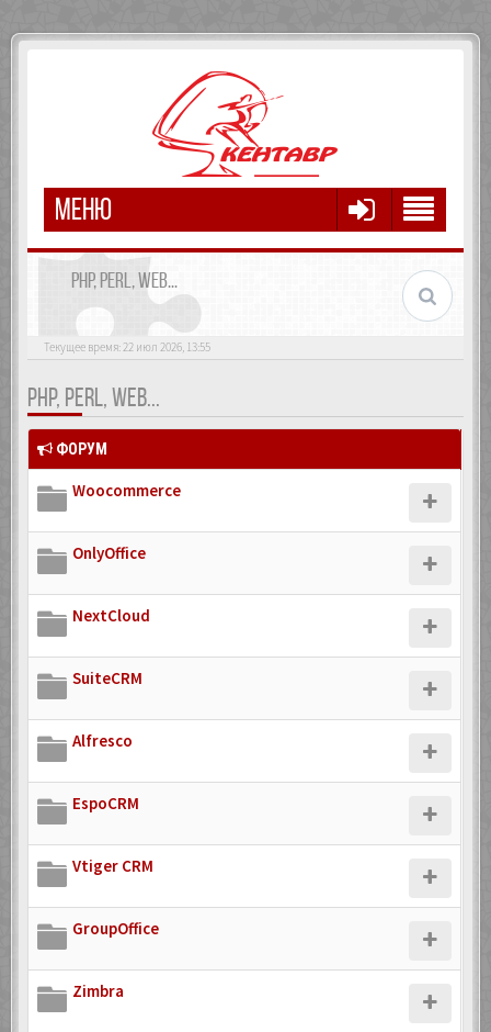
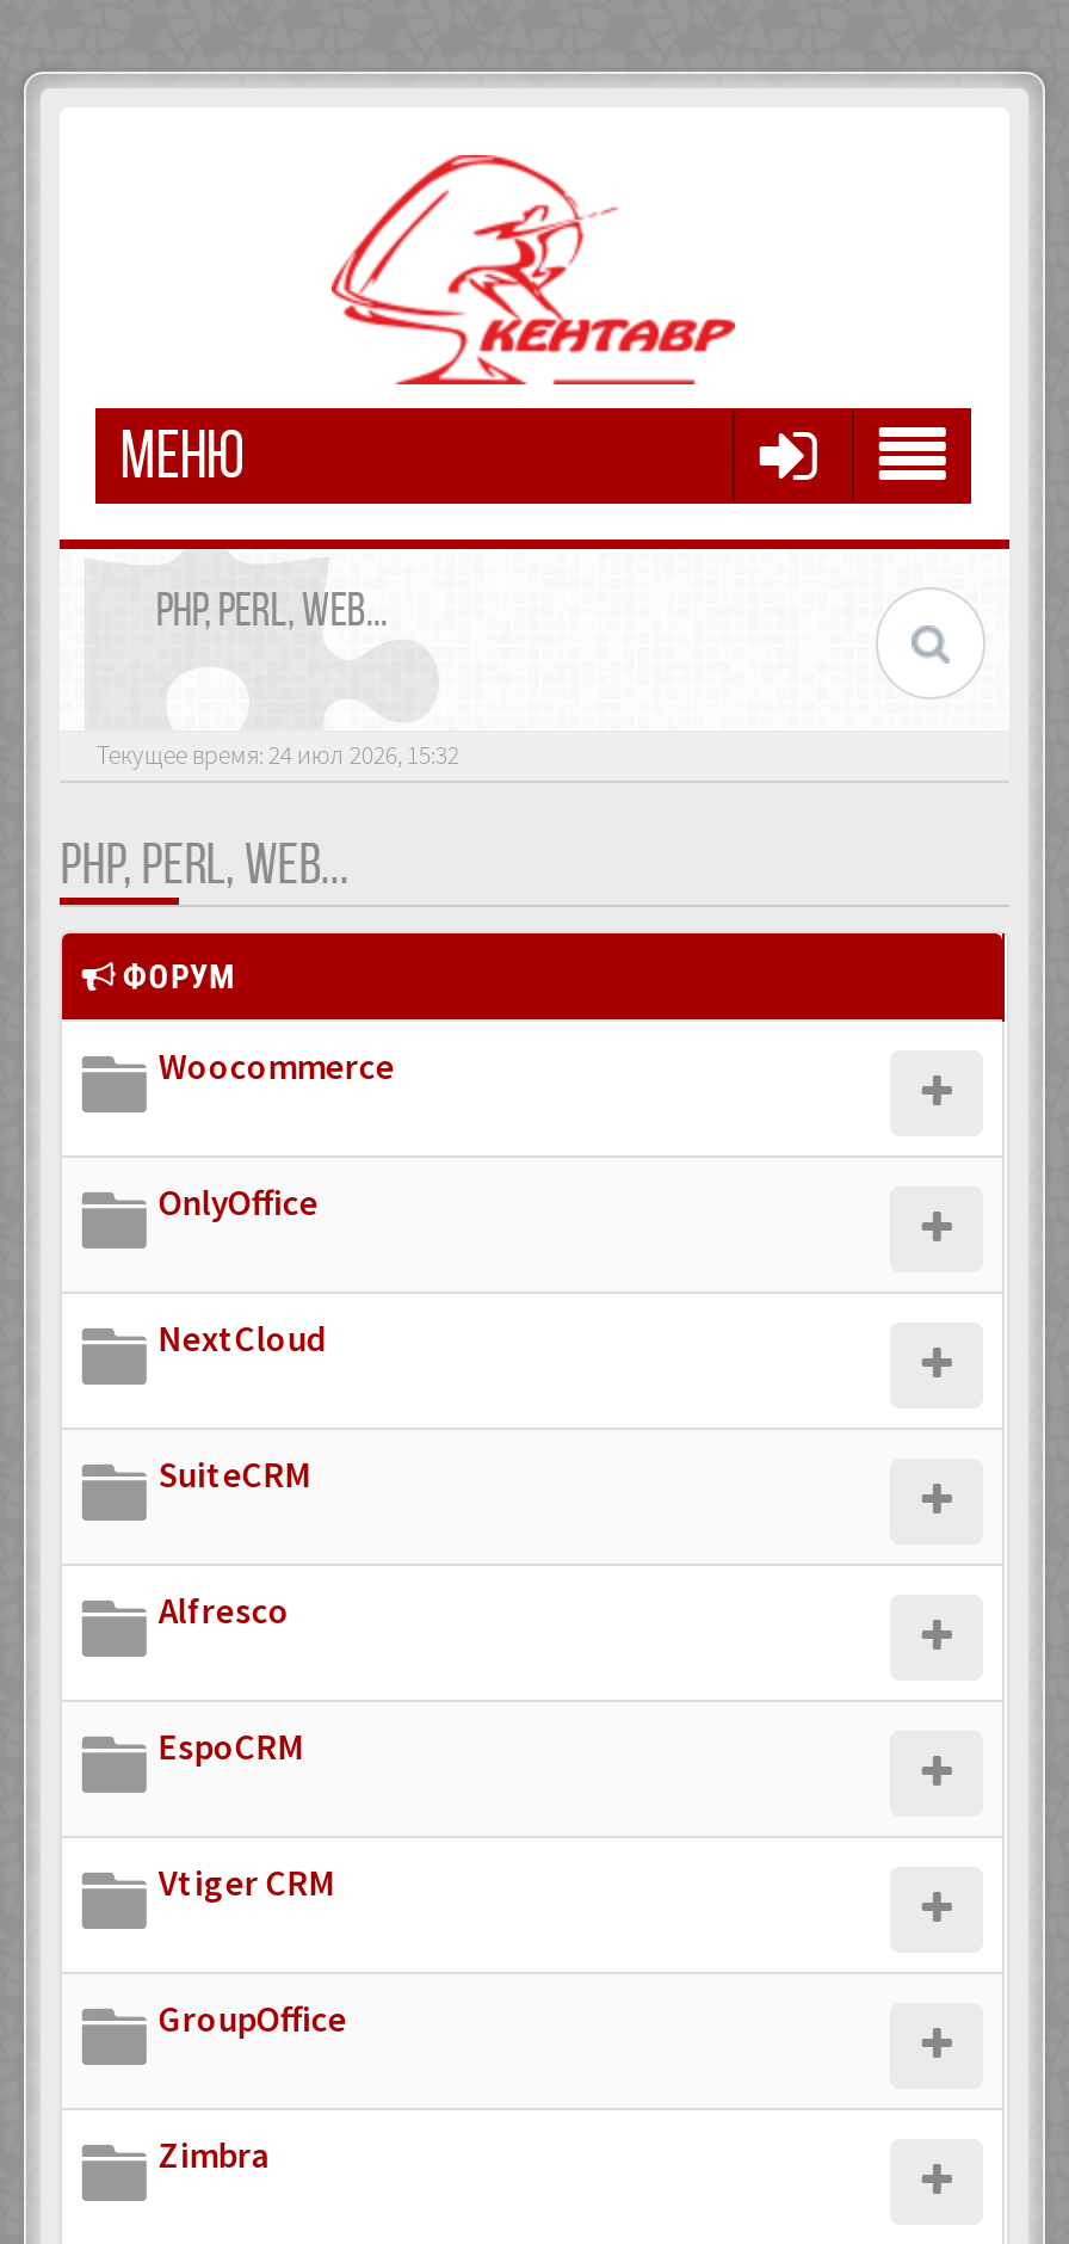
[44,339,211,355] Текущее время: 22 июл 2026, 13:55 -> [96,738,459,771] Текущее время: 24 июл 2026, 15:32

